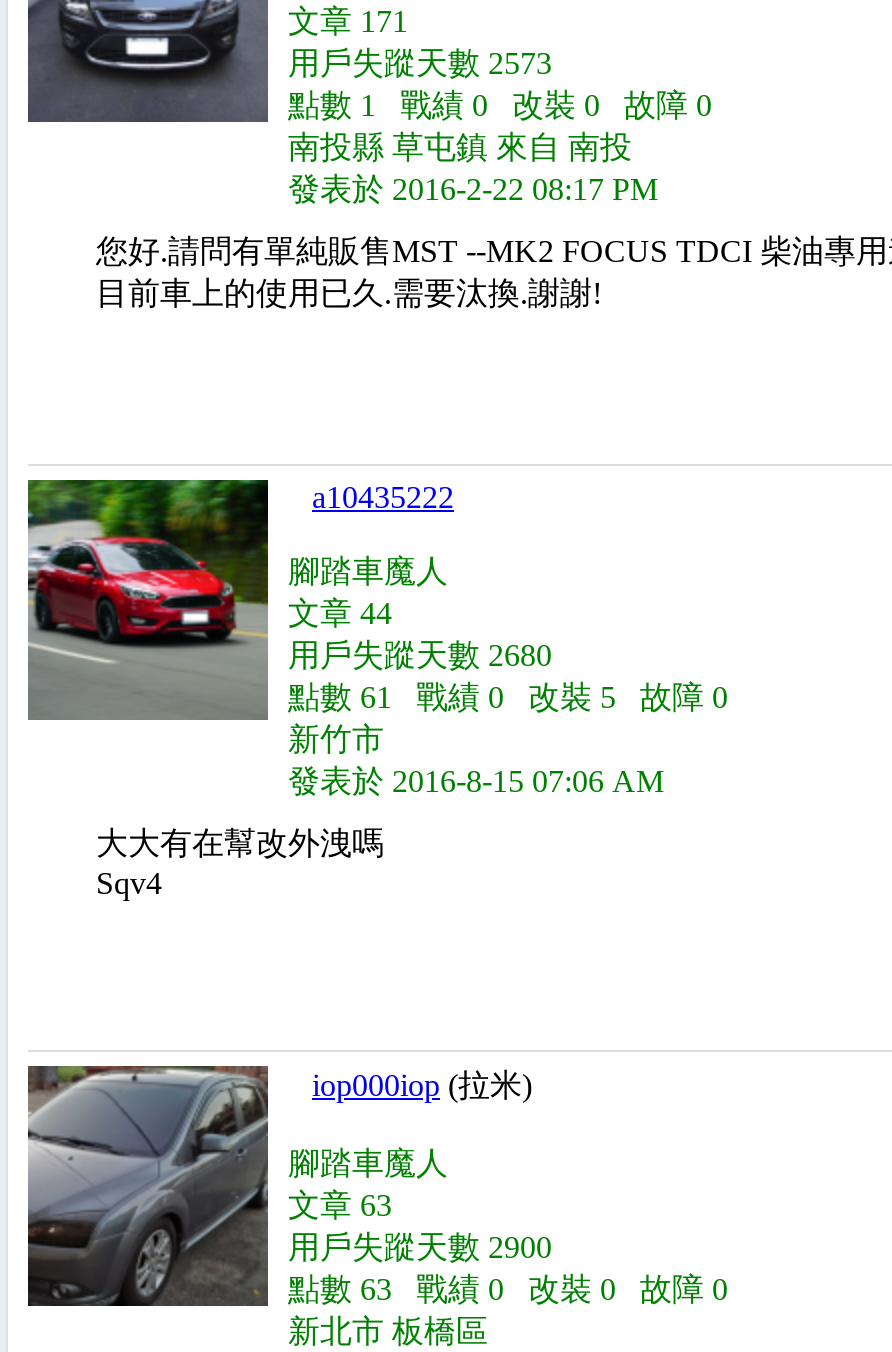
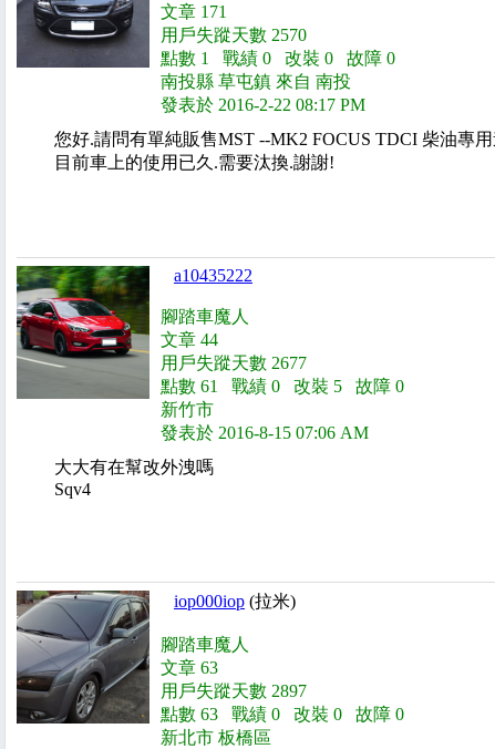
[288,46,552,80] 用戶失蹤天數 2573 -> [161,25,307,44] 用戶失蹤天數 2570
[288,638,552,672] 用戶失蹤天數 2680 -> [161,353,307,372] 用戶失蹤天數 2677
[288,1230,552,1264] 用戶失蹤天數 2900 -> [161,681,307,700] 用戶失蹤天數 2897

